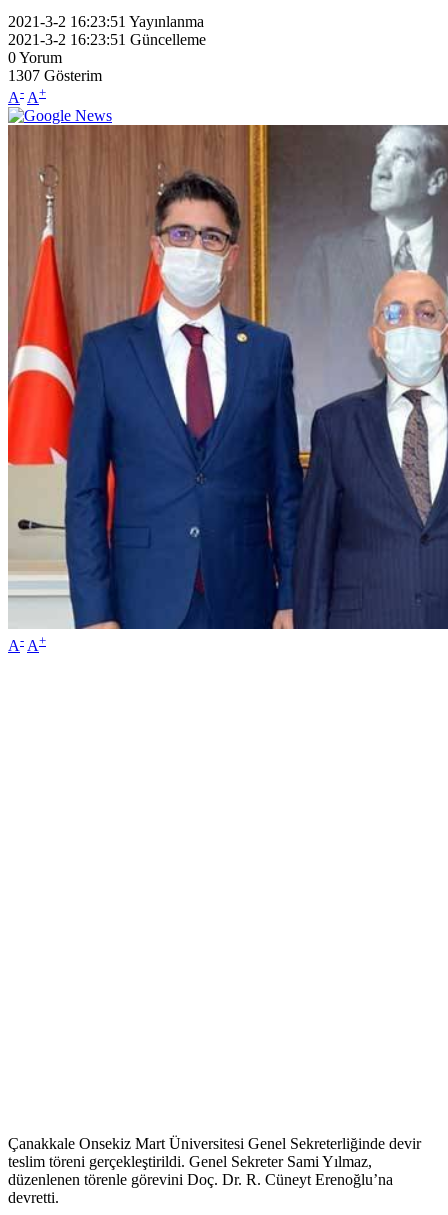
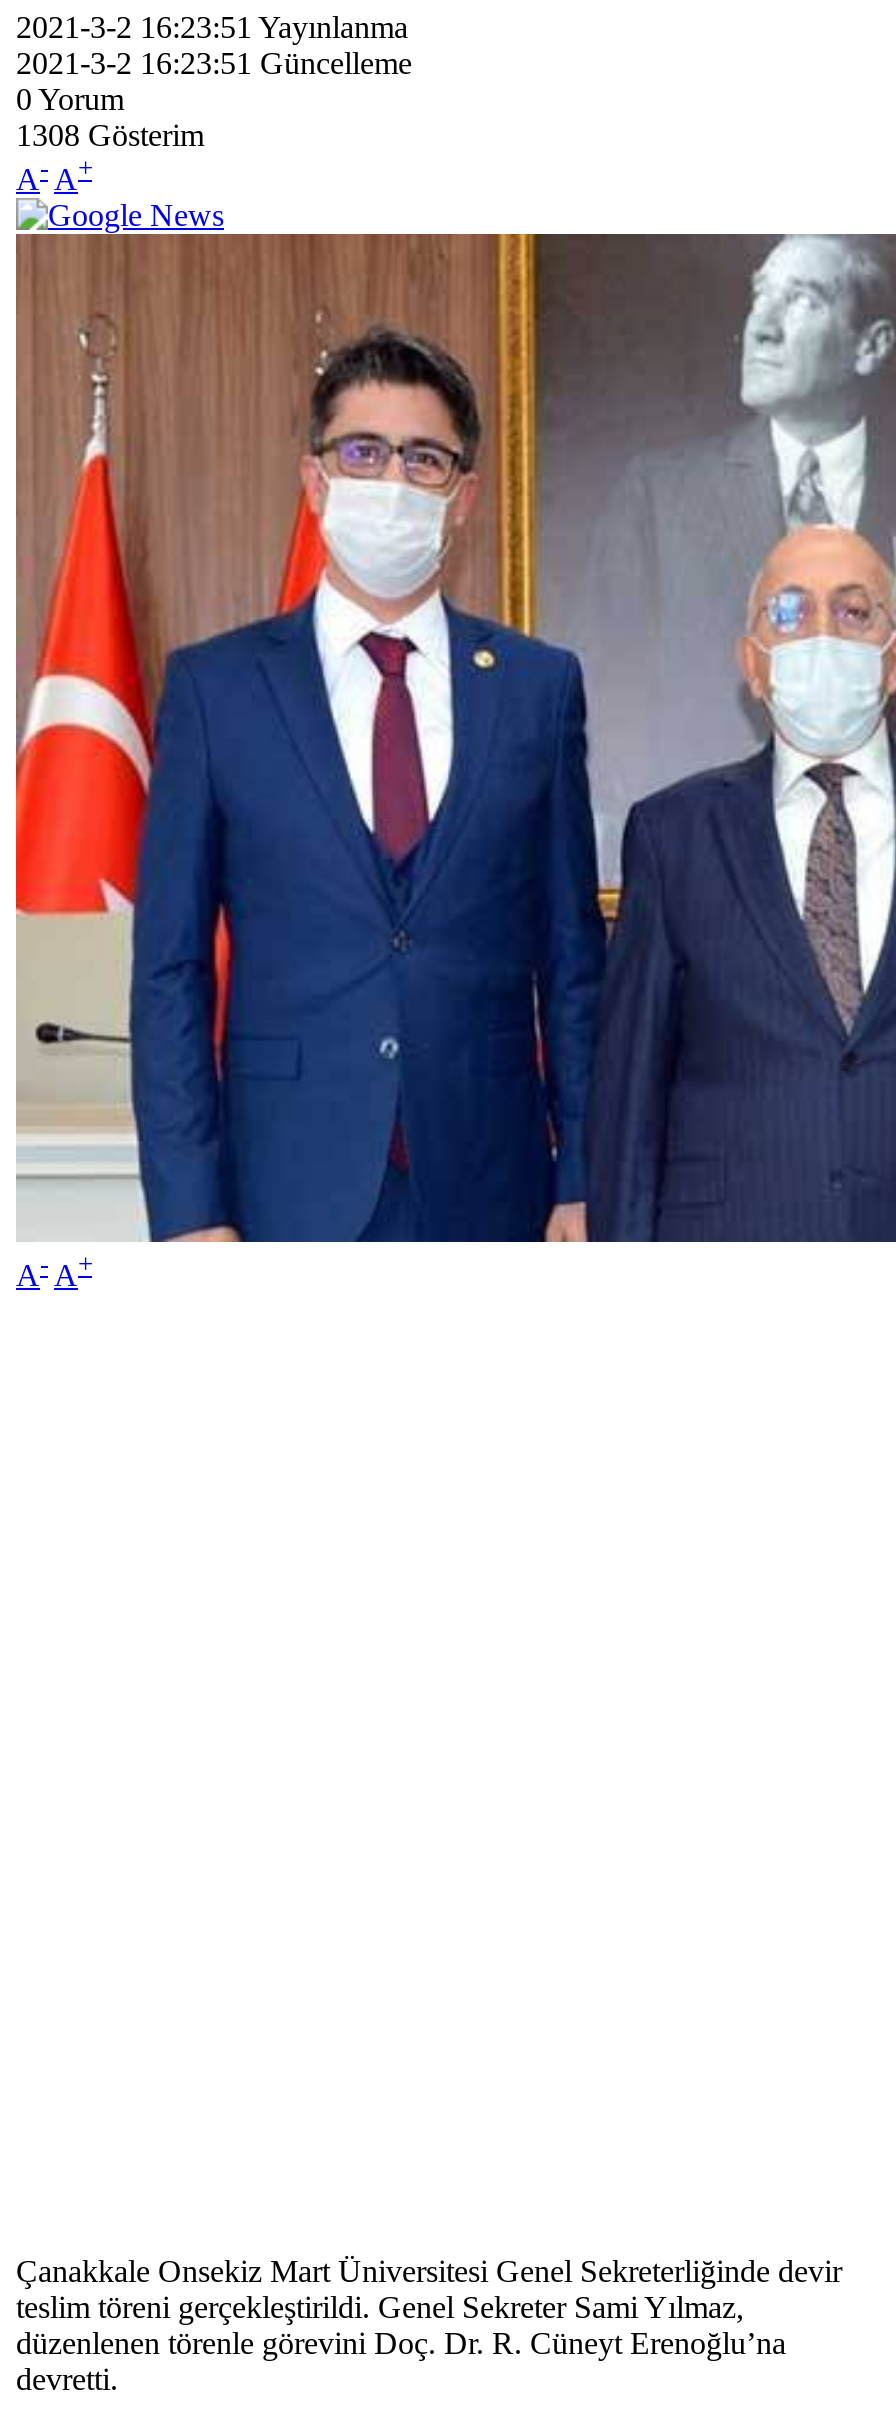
[8,67,102,84] 1307 Gösterim -> [16,118,204,152] 1308 Gösterim

